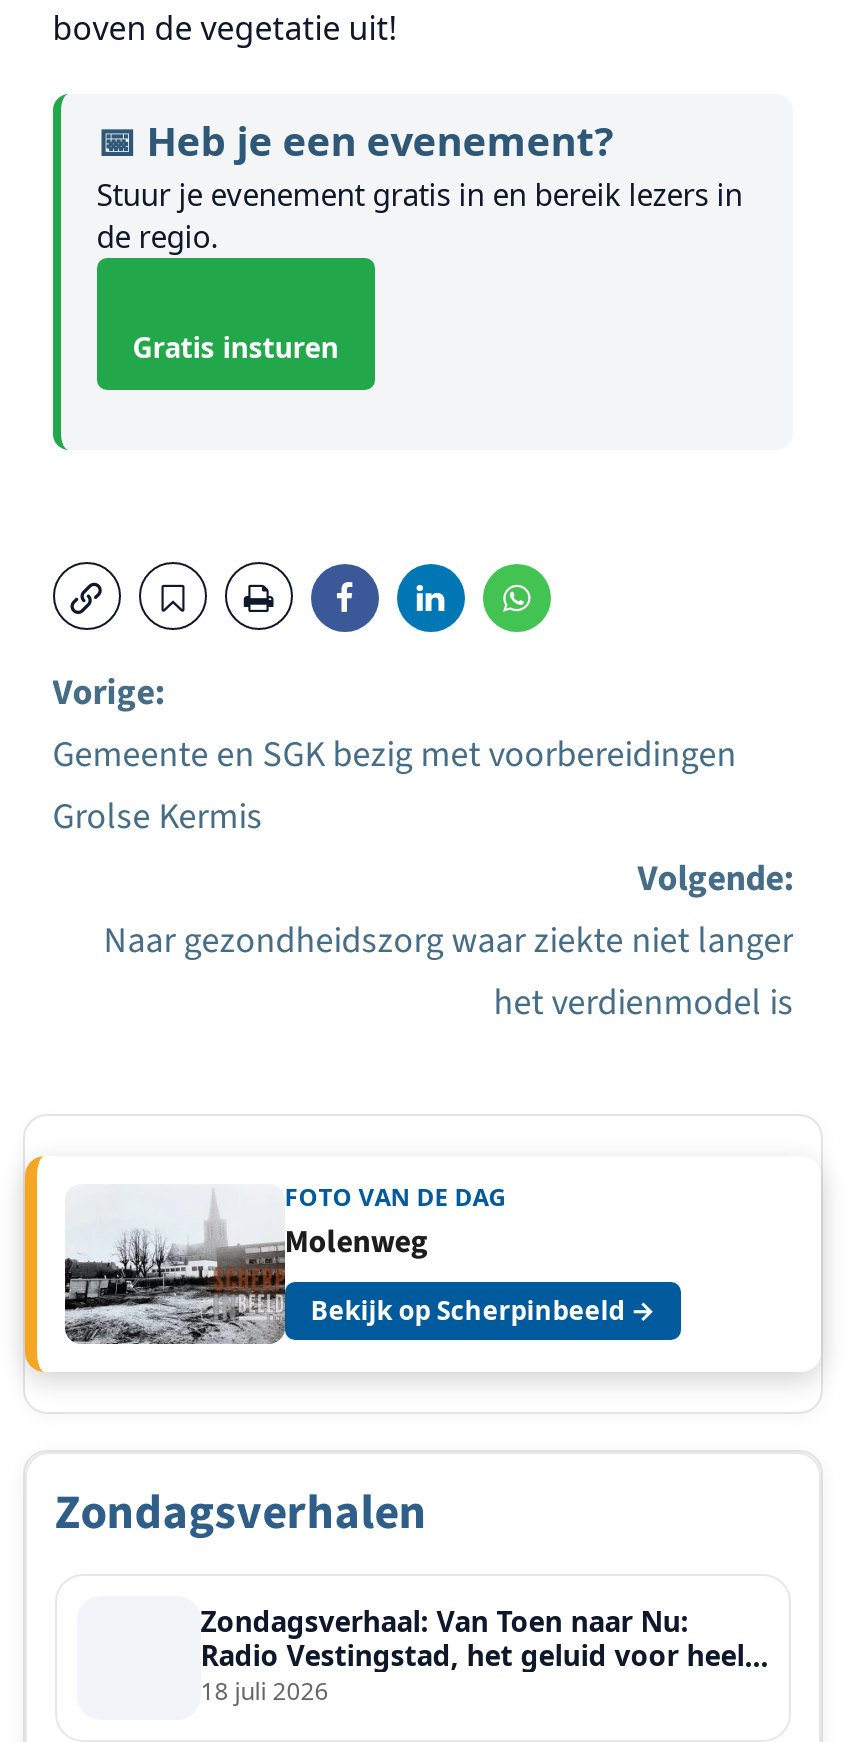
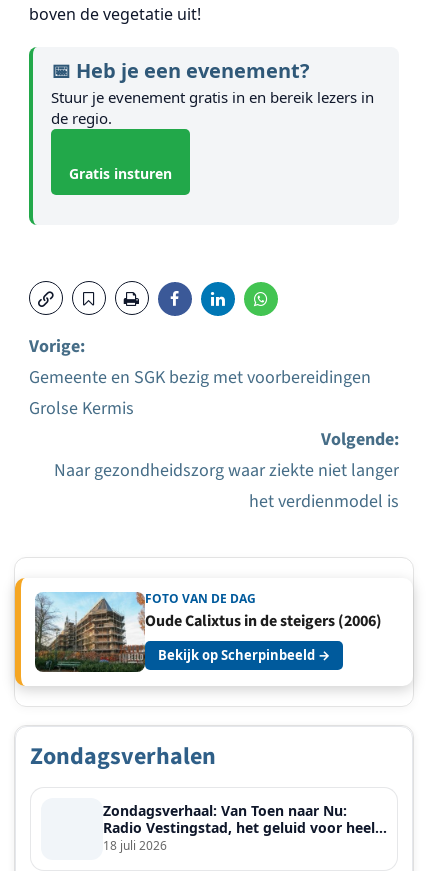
[65,1186,428,1346] [image] | Molenweg -> [34,592,382,673] [image] | Oude Calixtus in de steigers (2006)

